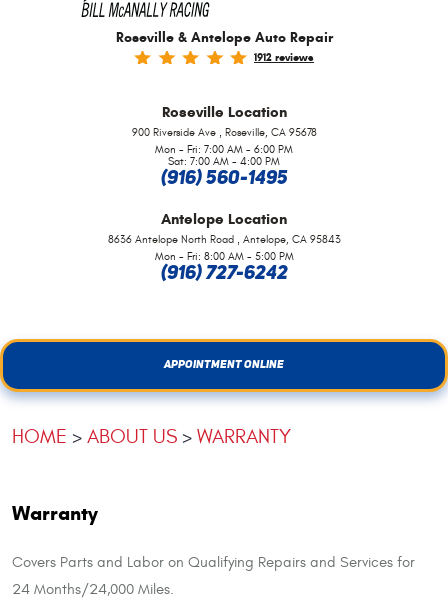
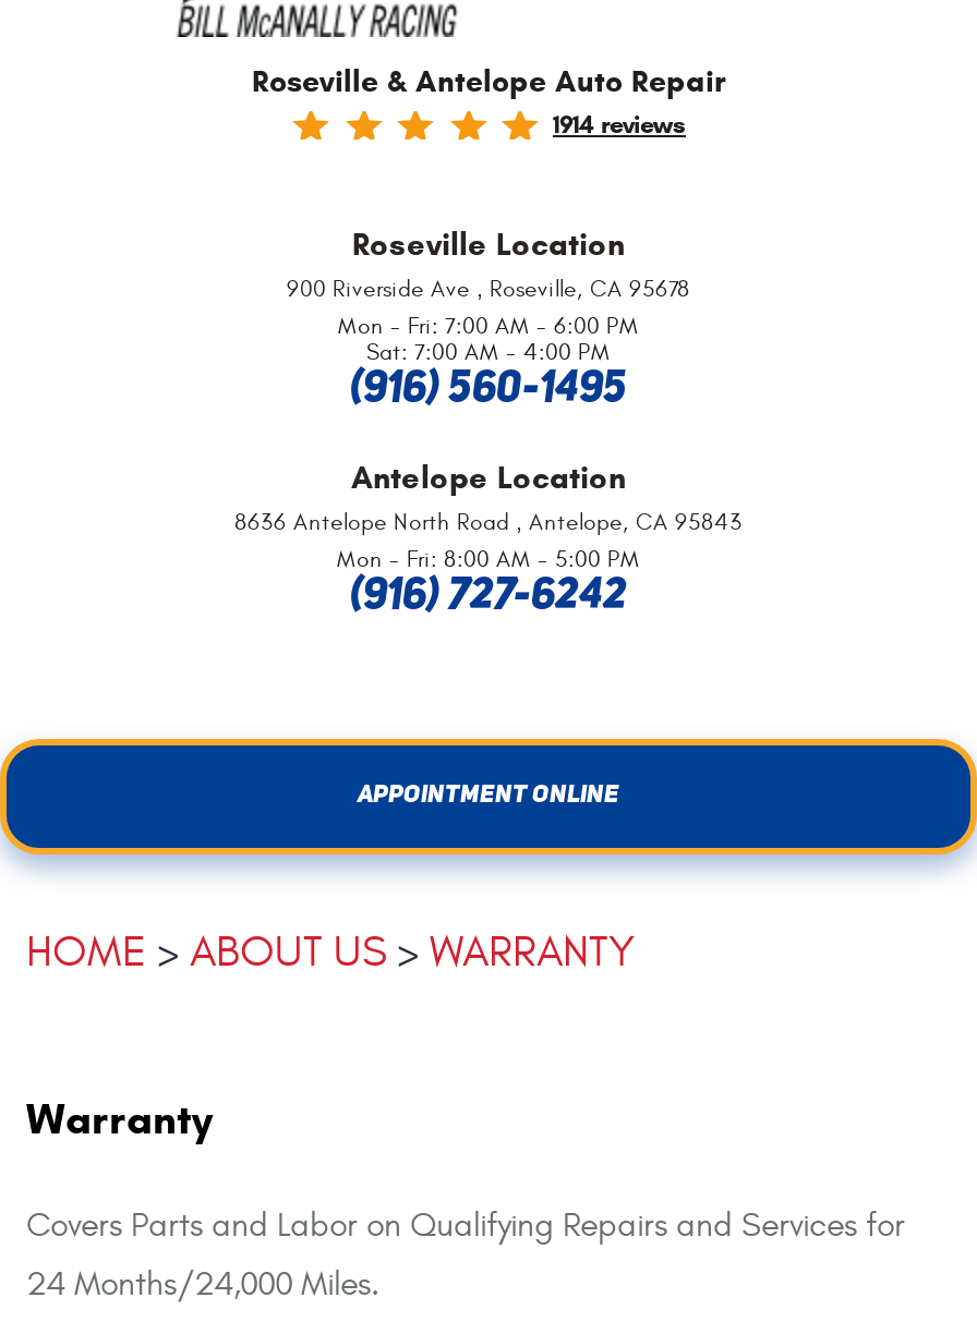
[254,50,314,64] 1912 reviews -> [553,109,686,140] 1914 reviews

